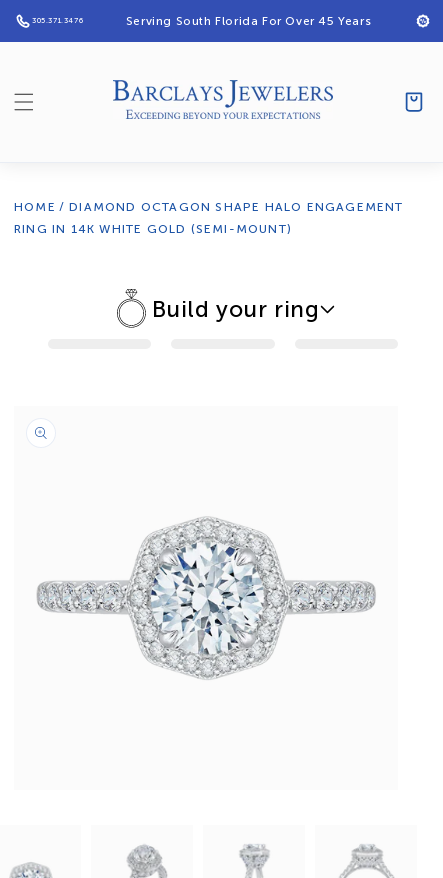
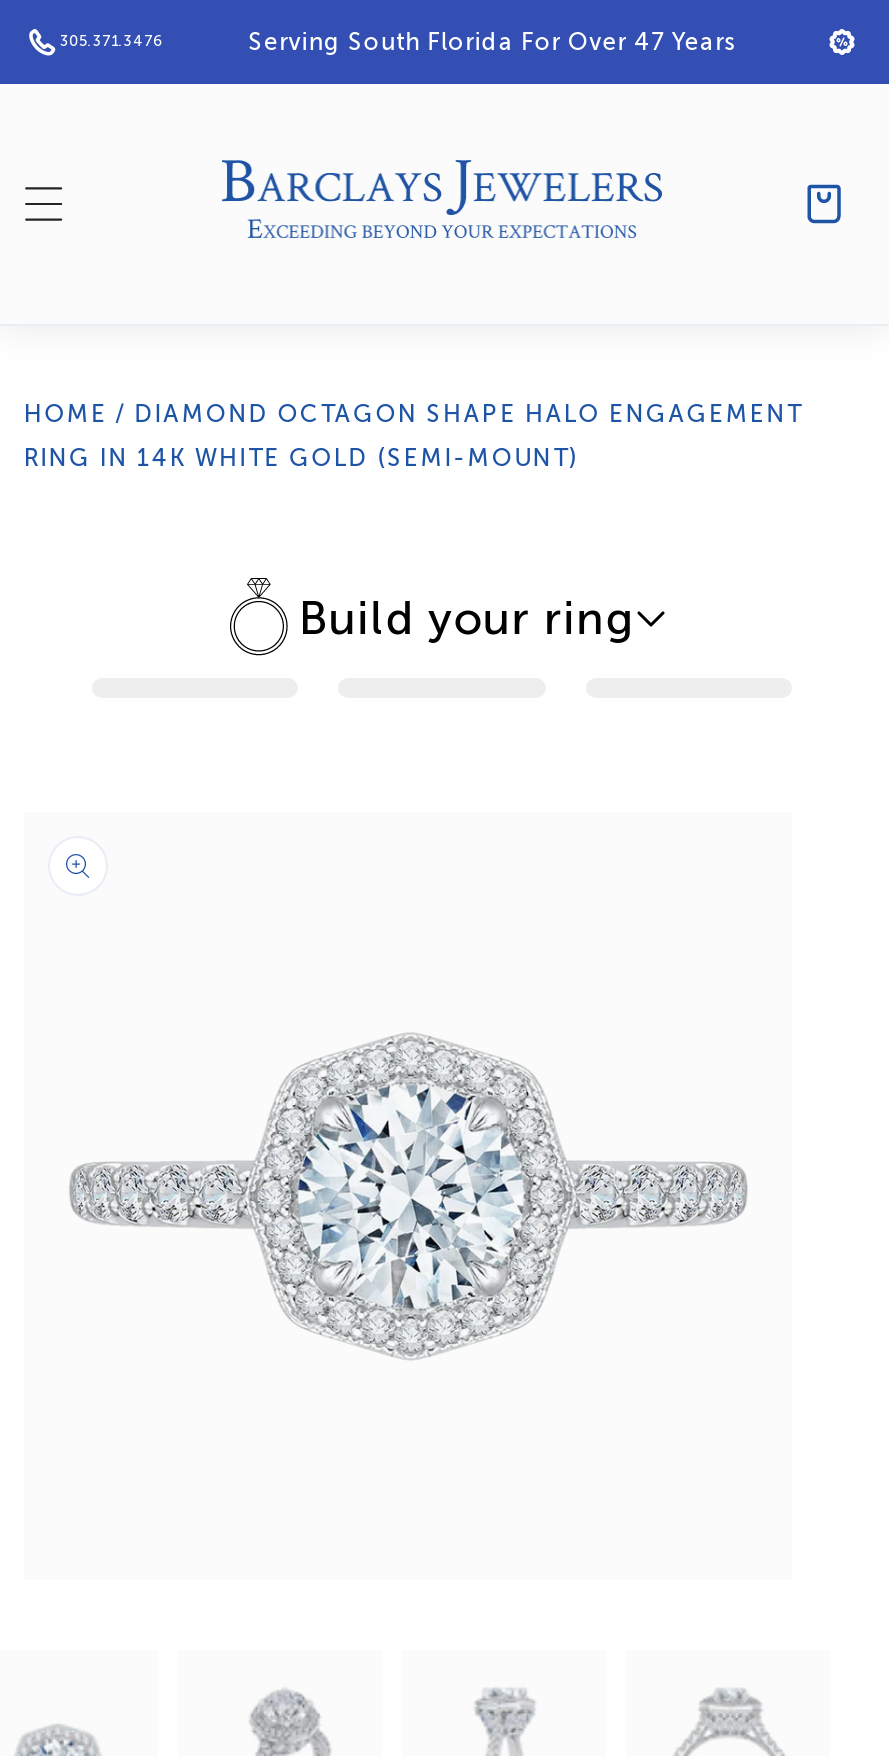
[126,14,371,28] Serving South Florida For Over 45 Years -> [249,28,738,56] Serving South Florida For Over 47 Years

